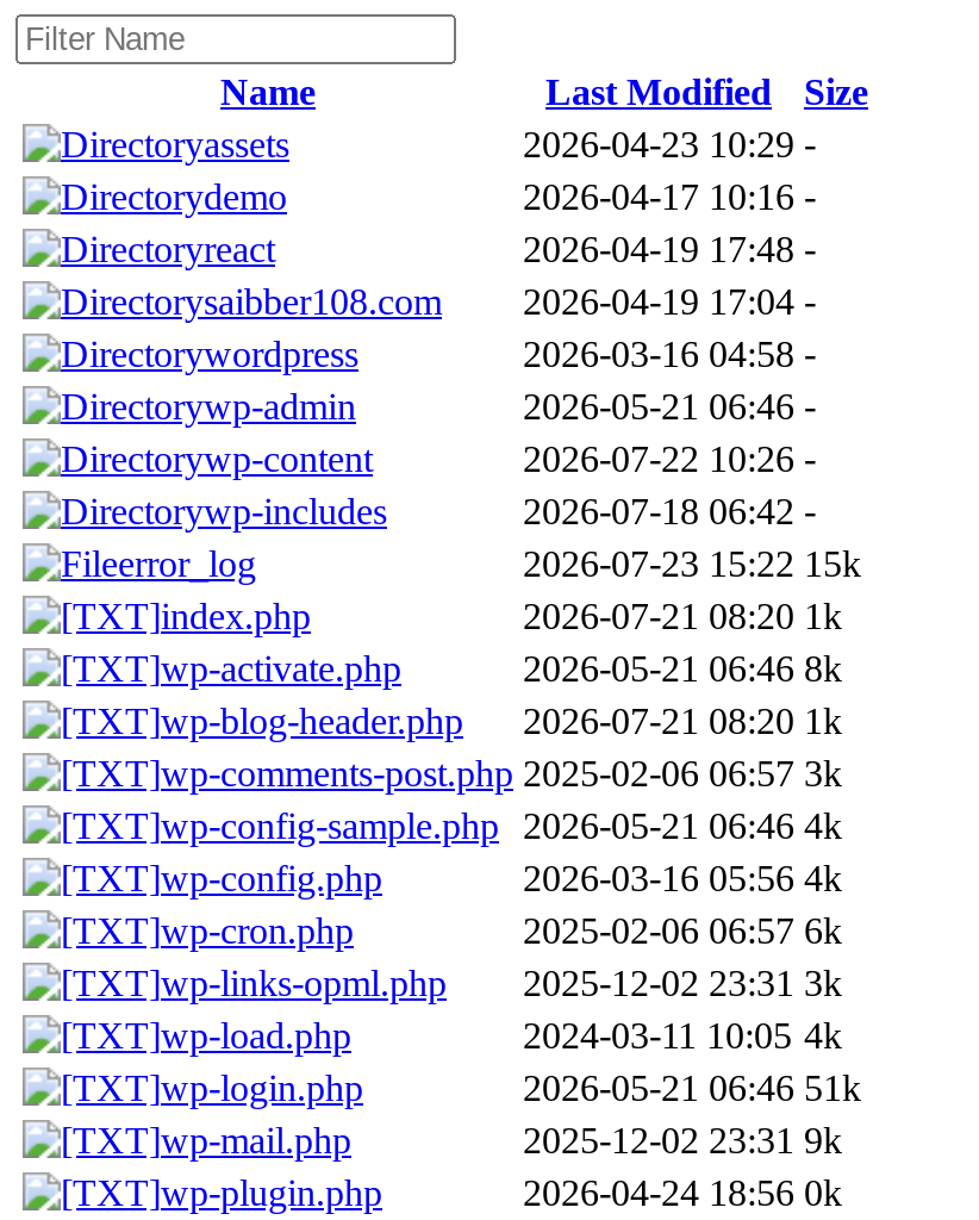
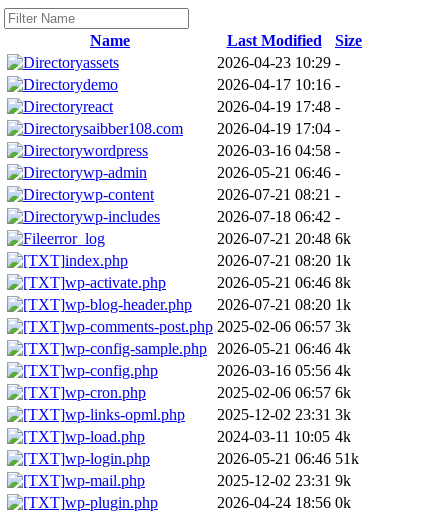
[523,438,816,479] 2026-07-22 10:26 - -> [217,186,340,203] 2026-07-21 08:21 -
[523,543,861,584] 2026-07-23 15:22 15k -> [217,230,351,247] 2026-07-21 20:48 6k

